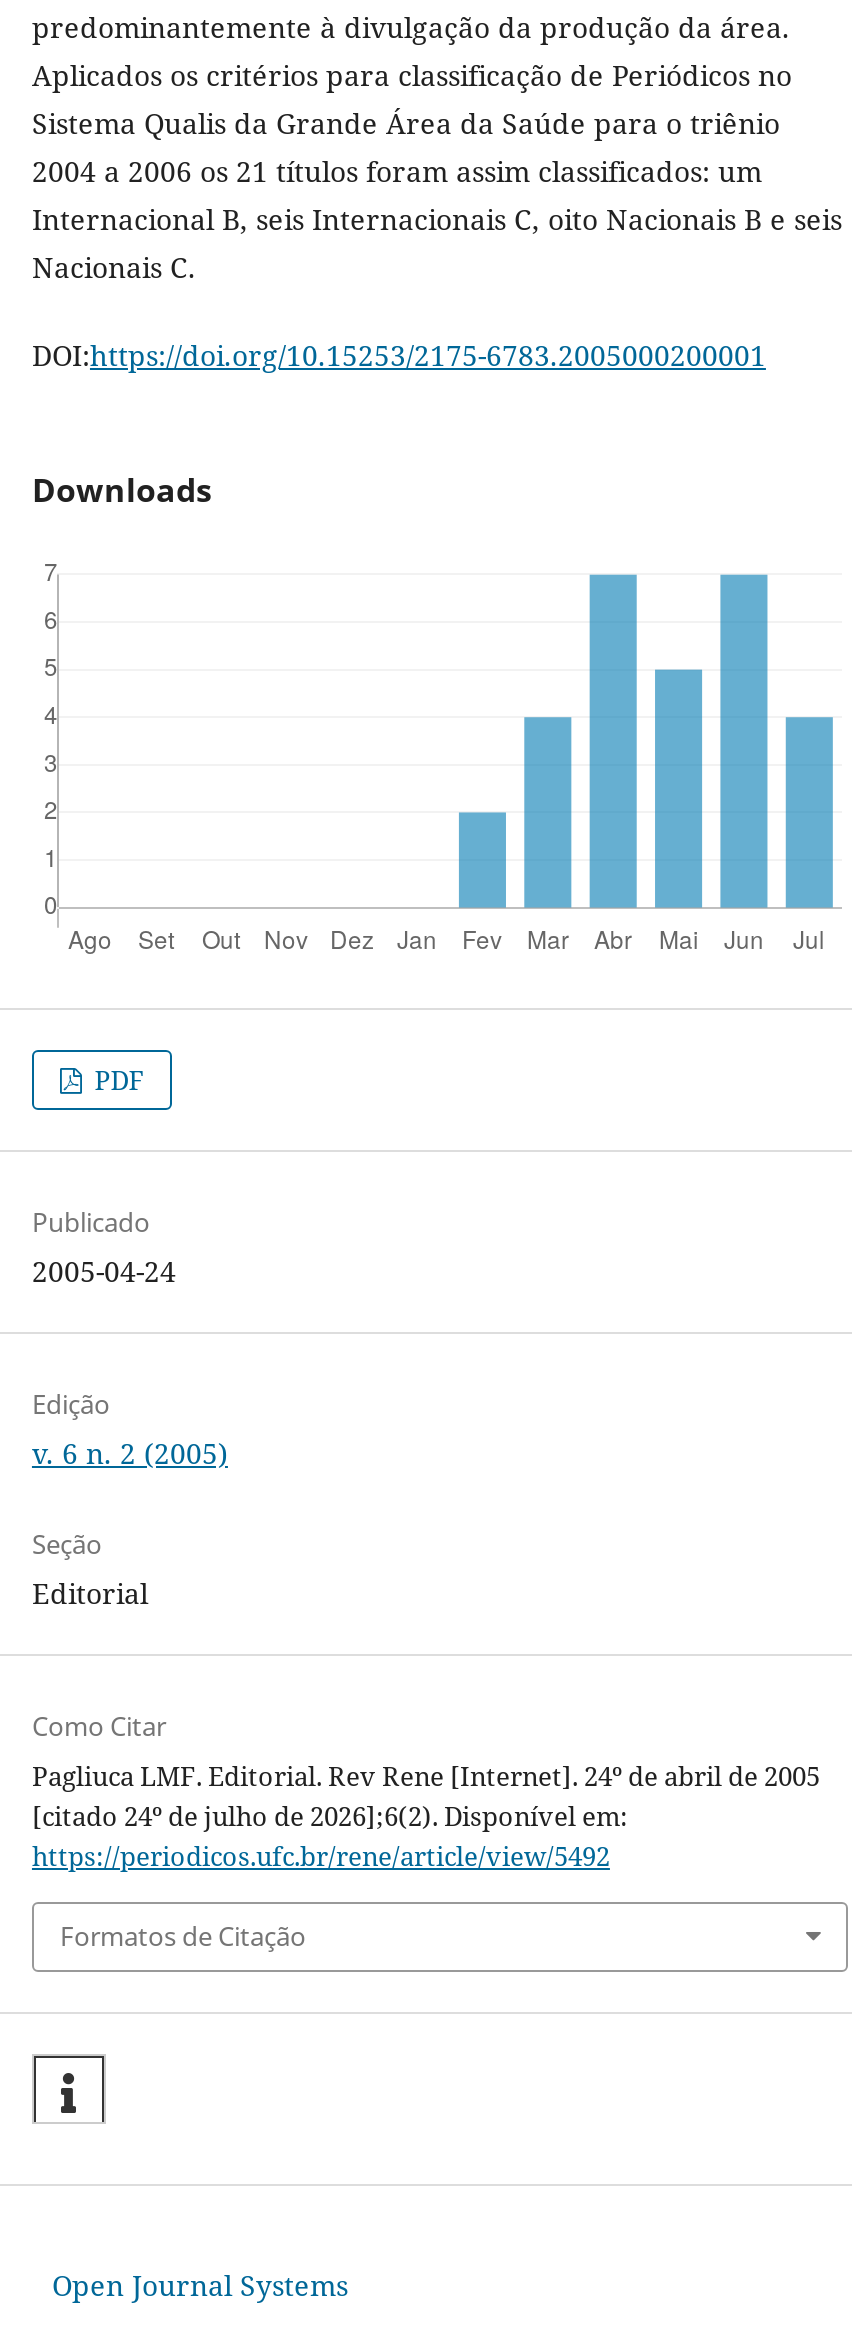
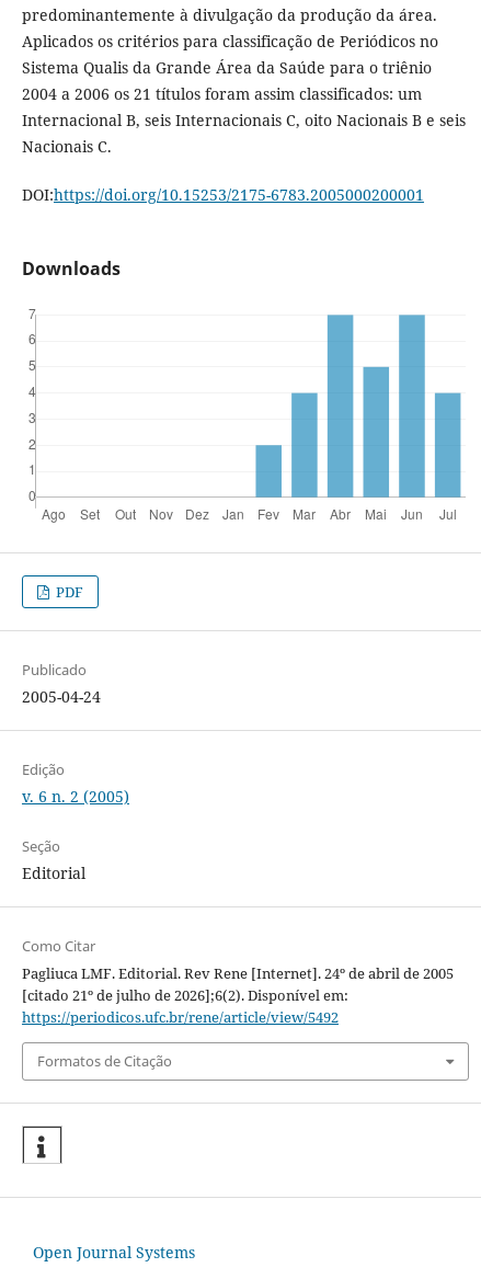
[32,1798,628,1834] [citado 24º de julho de 2026];6(2). Disponível em: -> [22,985,348,1005] [citado 21º de julho de 2026];6(2). Disponível em:

